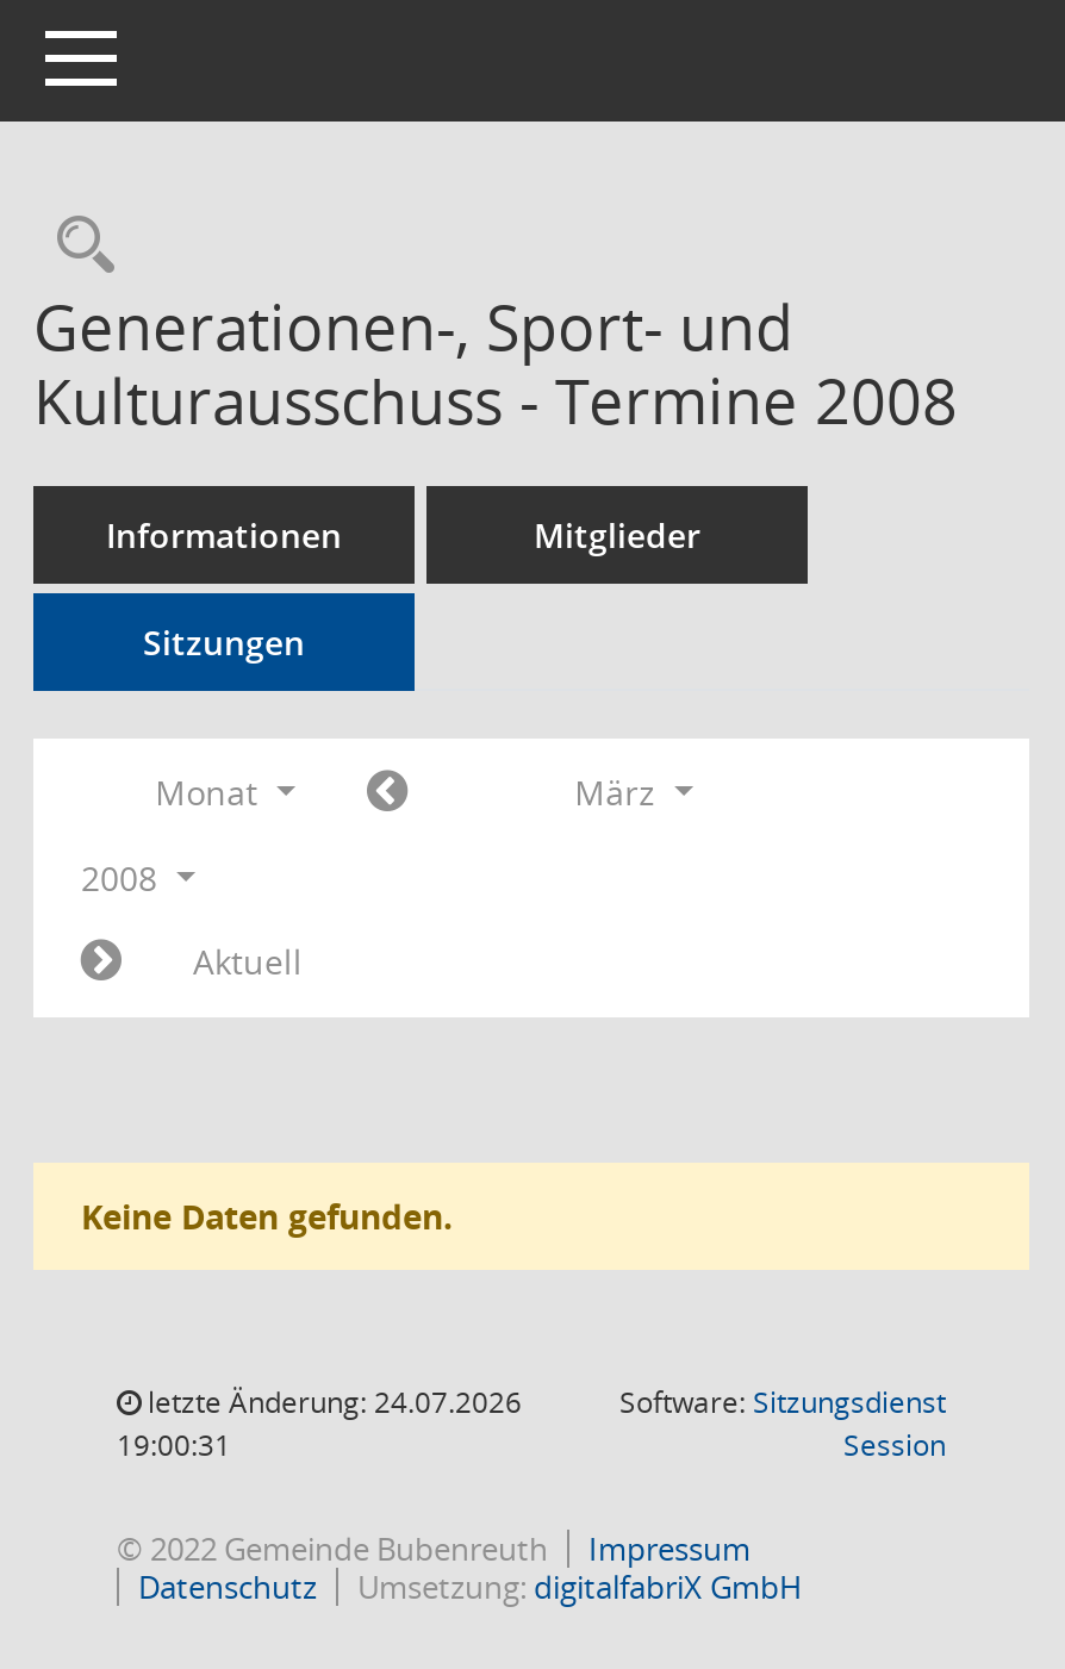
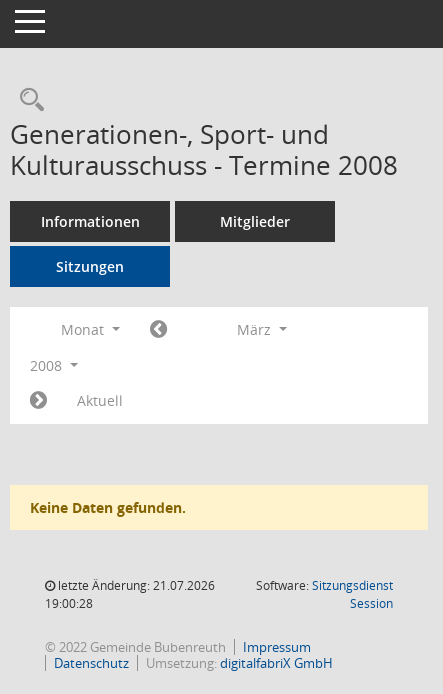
[141,1382,522,1422] letzte Änderung: 24.07.2026 -> [55,577,215,594] letzte Änderung: 21.07.2026
[117,1425,231,1465] 19:00:31 -> [45,595,93,612] 19:00:28

